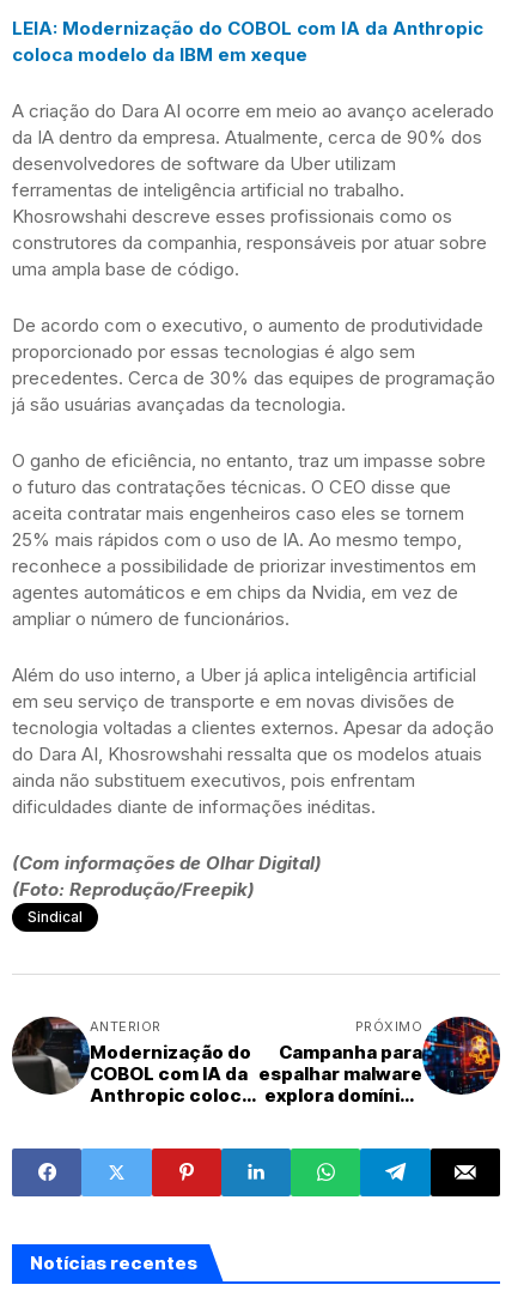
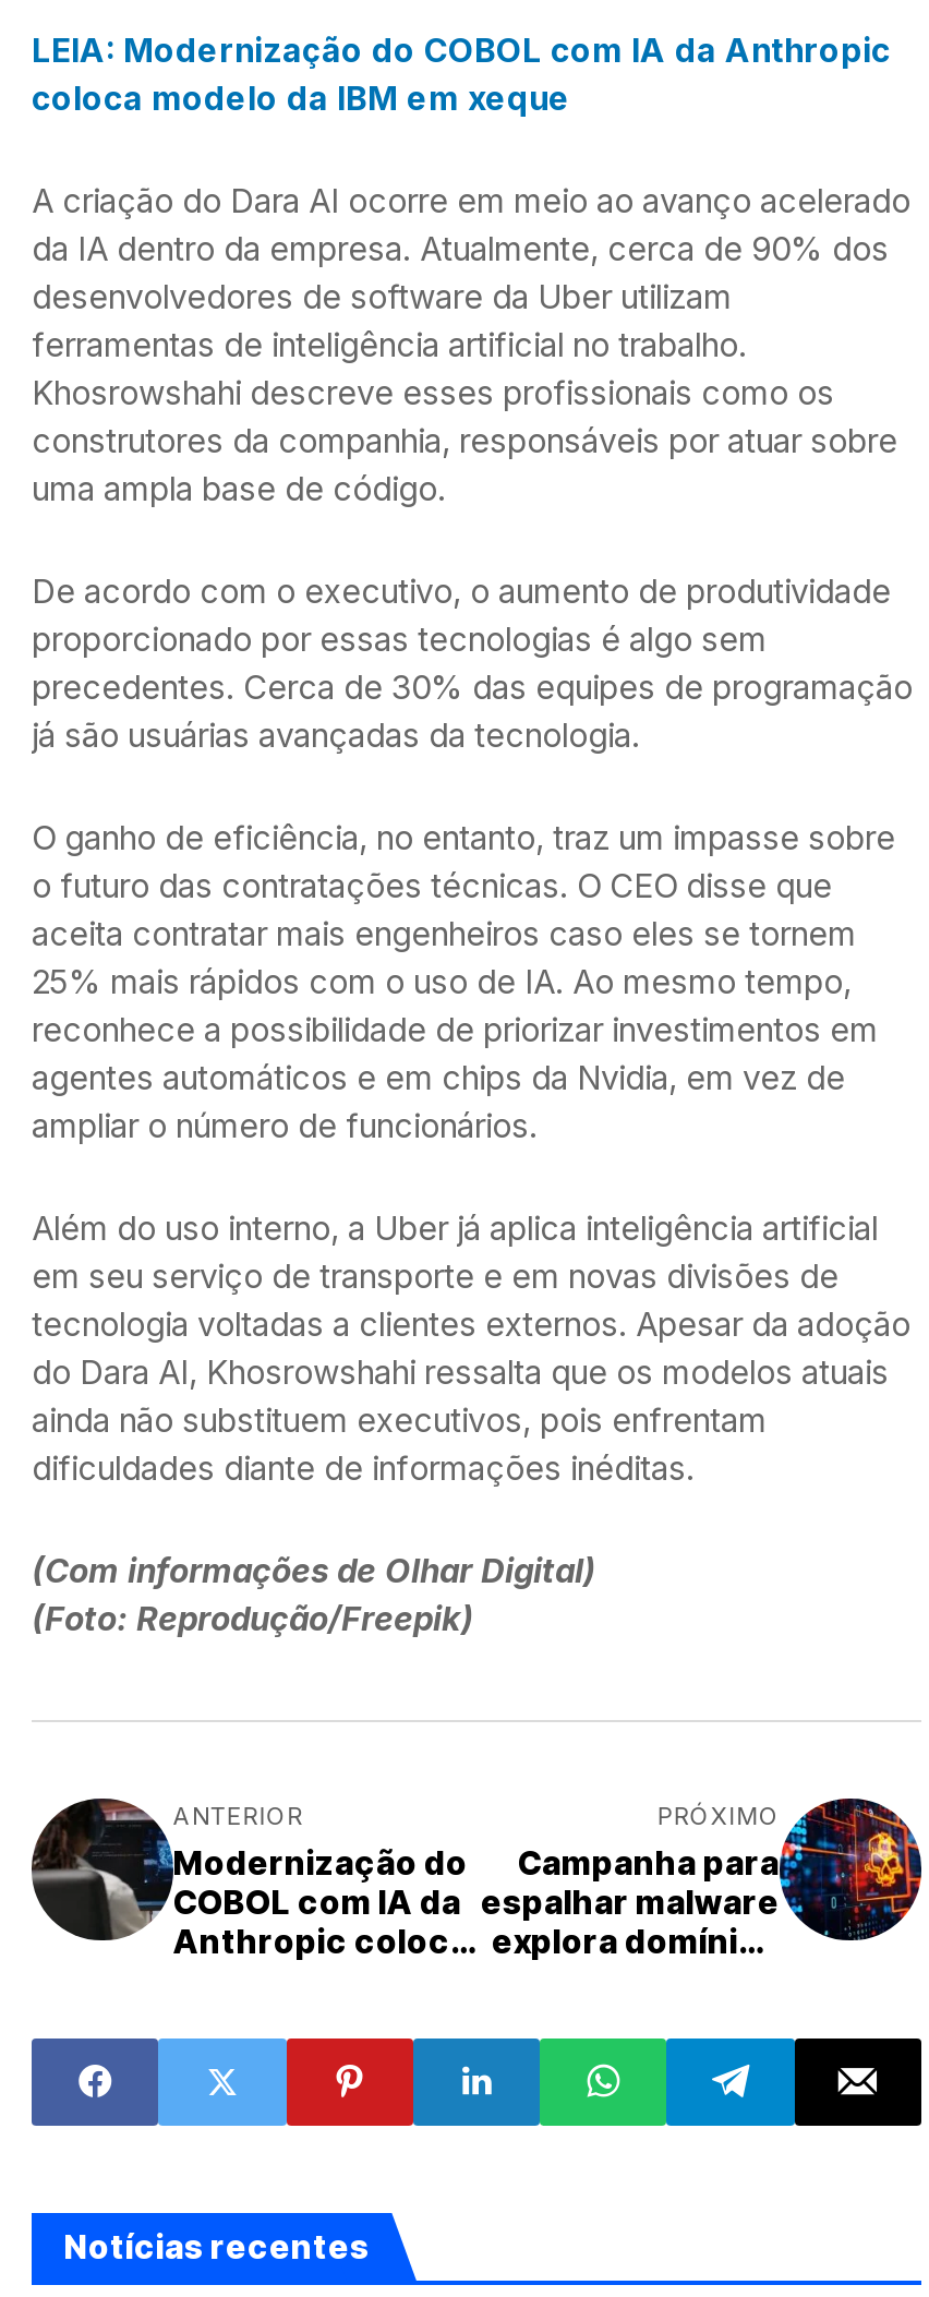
[28,908,83,926] Sindical -> none

